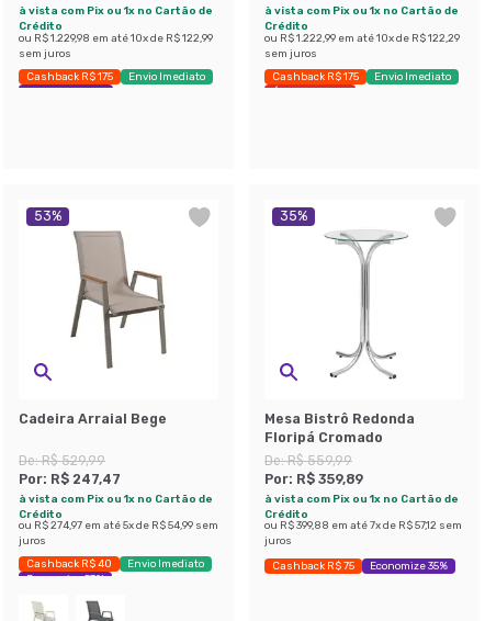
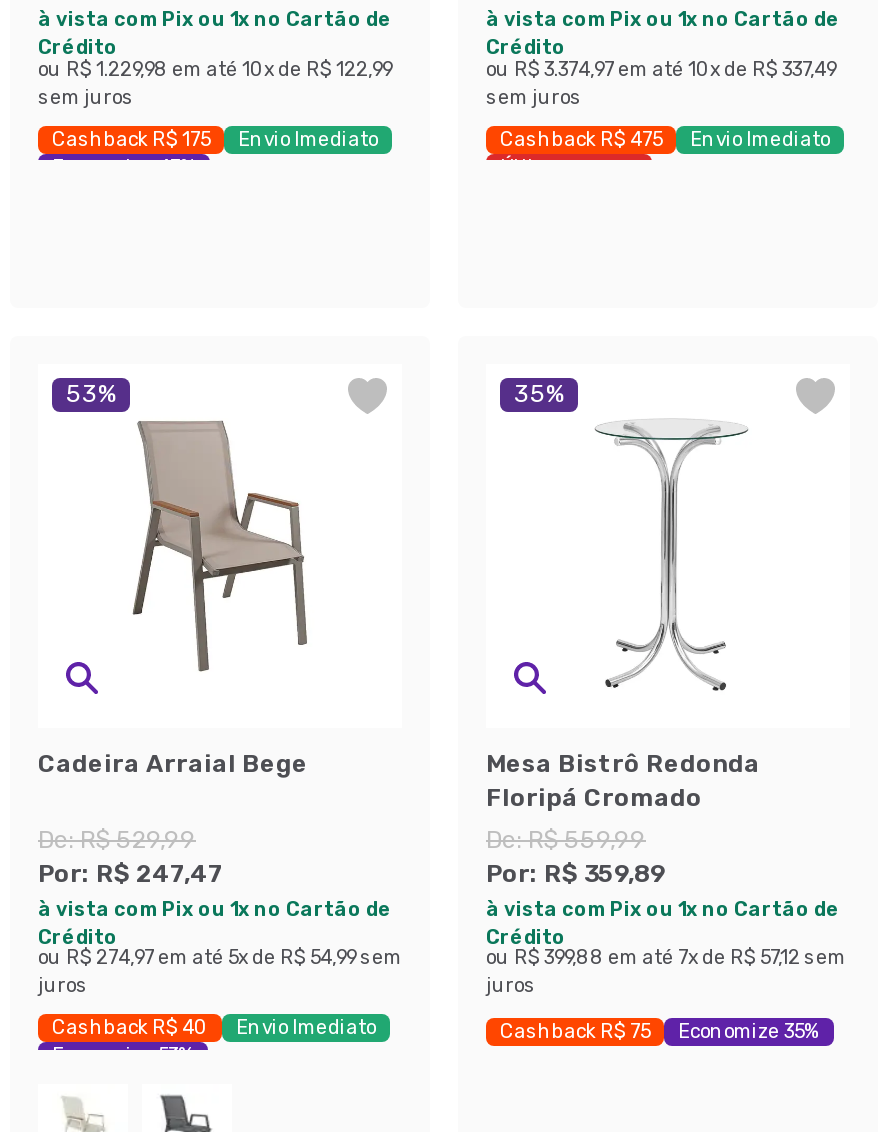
[264,31,460,43] ou R$ 1.222,99 em até 10 x de R$ 122,29 -> [486,57,836,79] ou R$ 3.374,97 em até 10 x de R$ 337,49
[272,70,451,82] Cashback R$ 175 Envio Imediato -> [500,127,830,149] Cashback R$ 475 Envio Imediato

